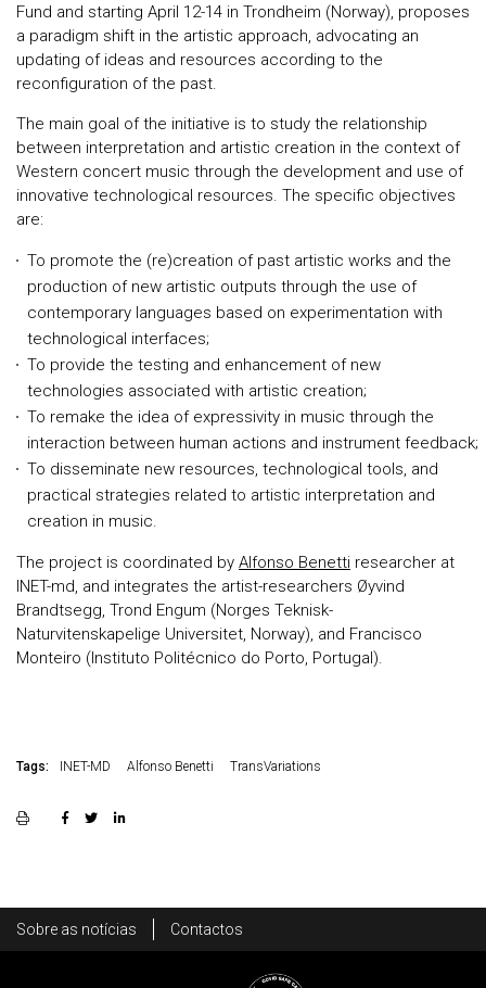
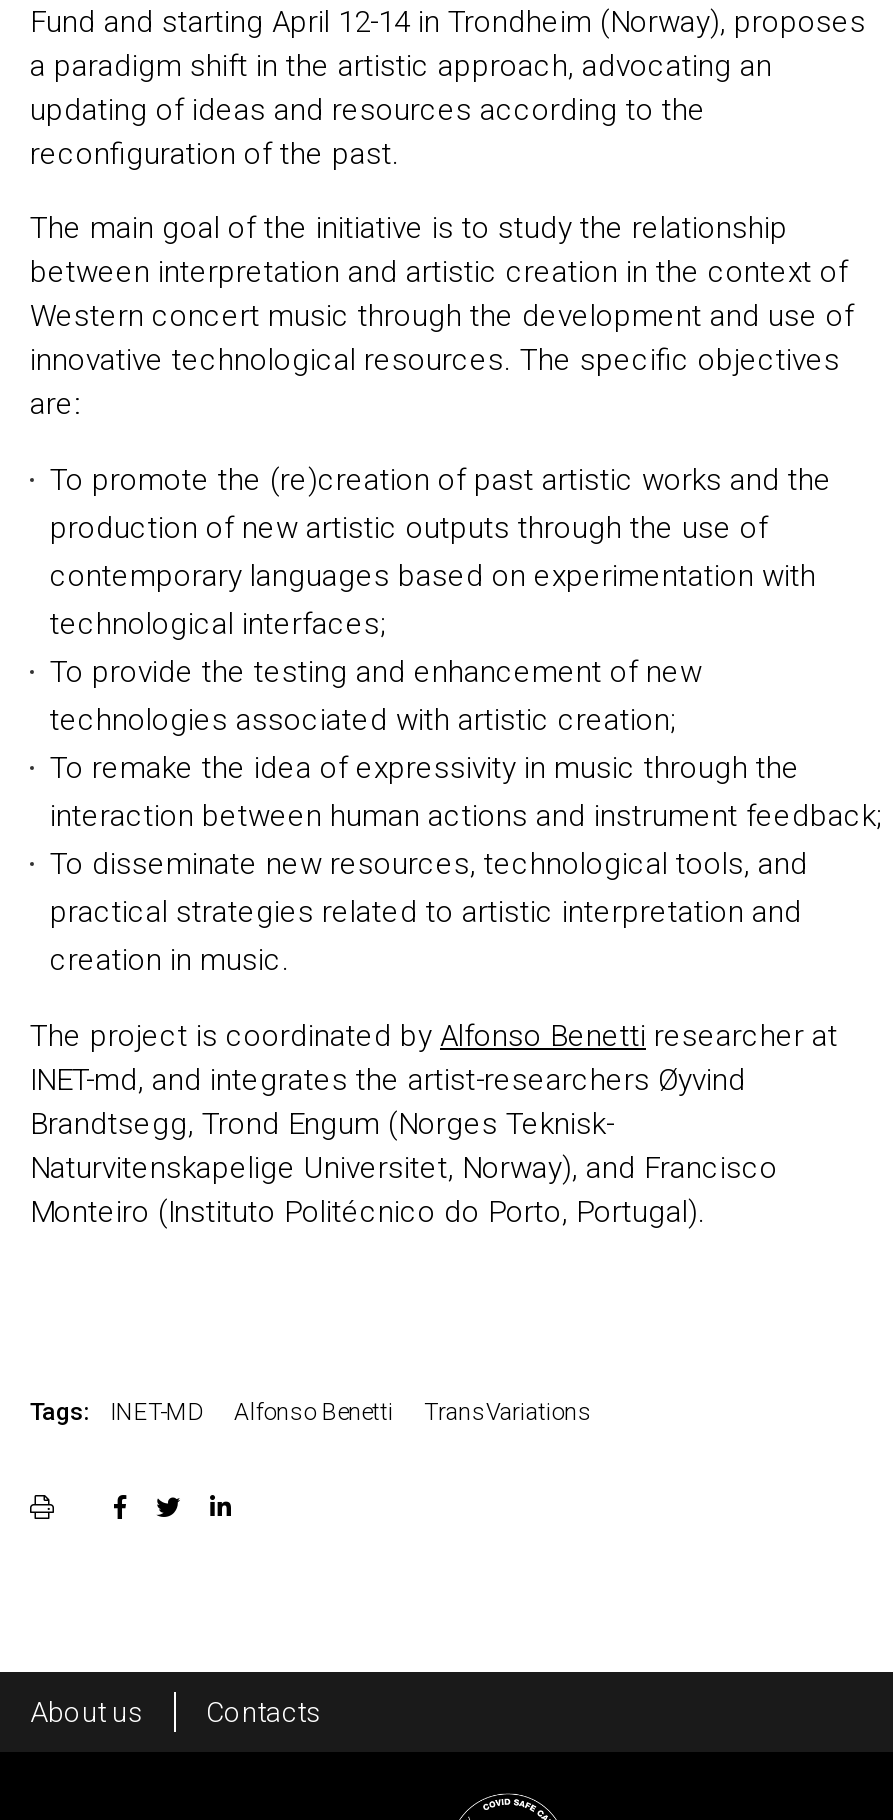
[16,921,243,938] Sobre as notícias | Contactos -> [30,1696,322,1728] About us | Contacts

